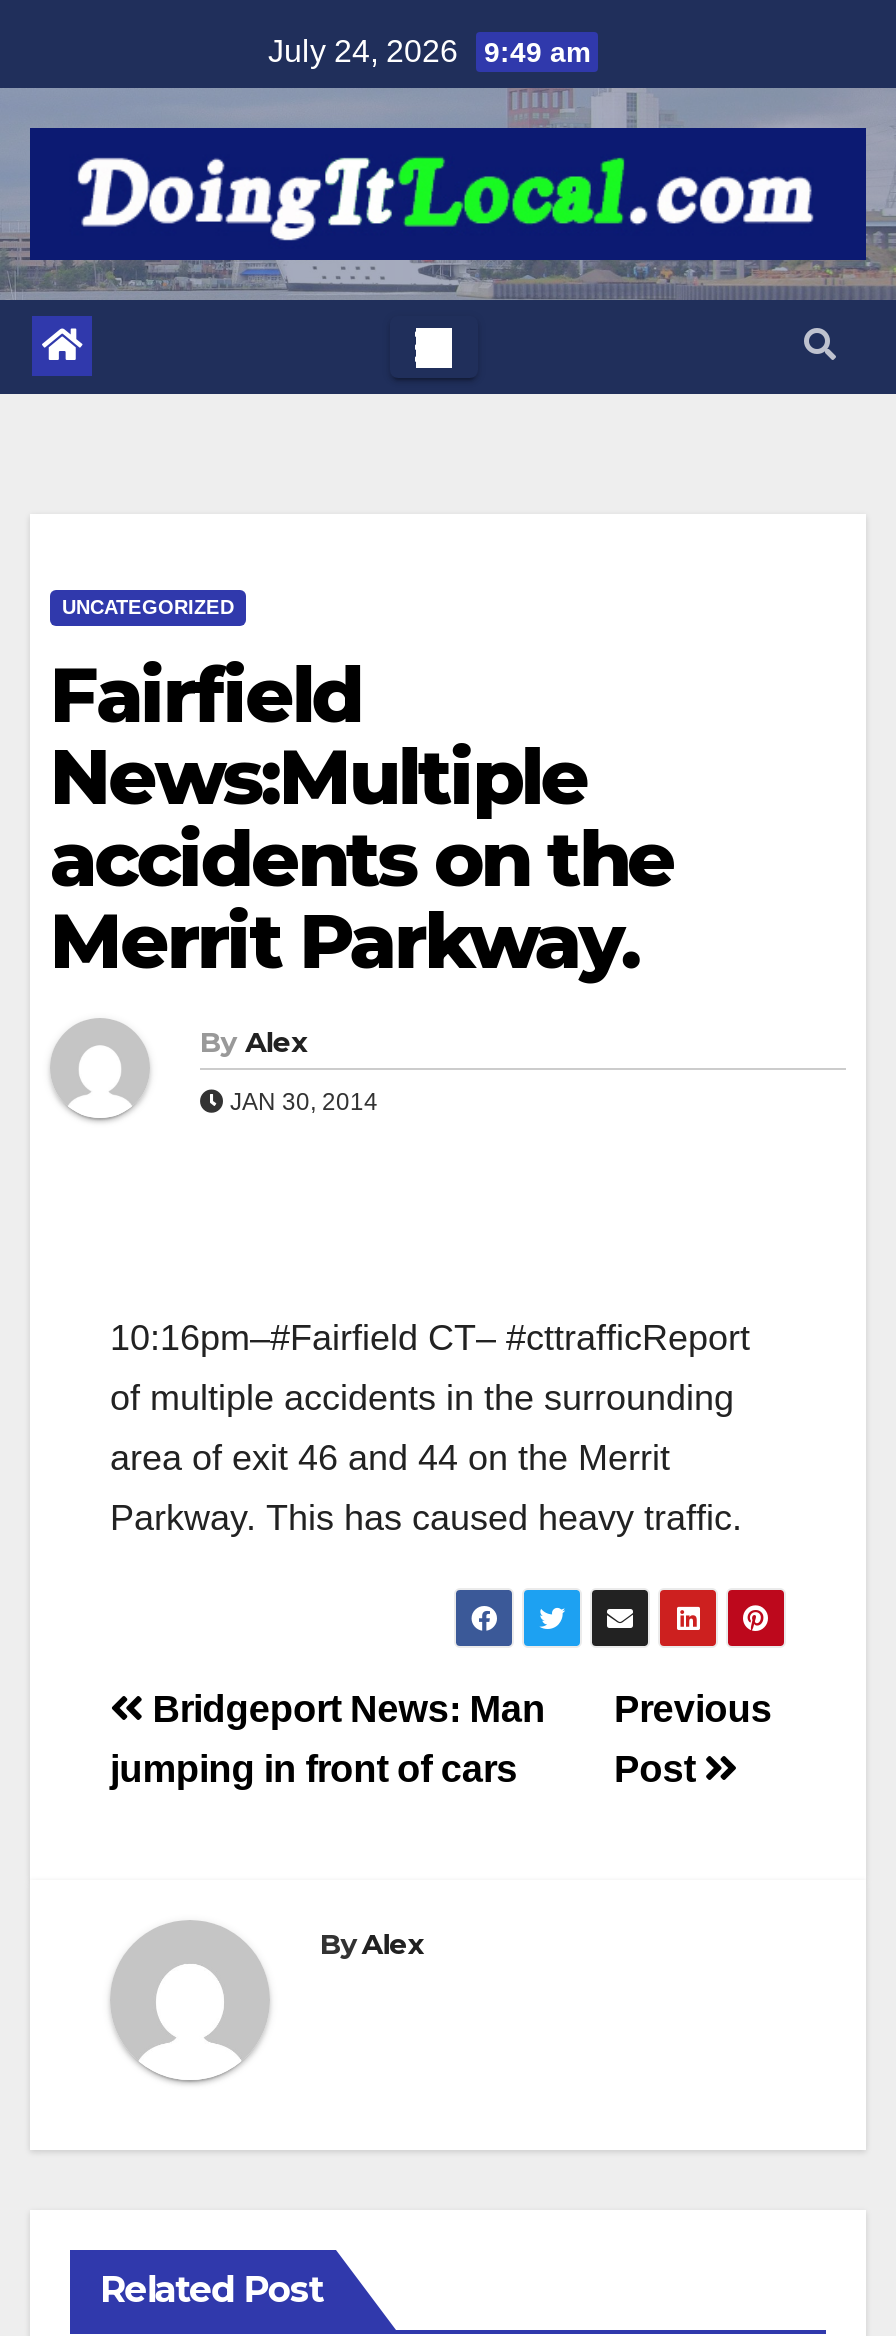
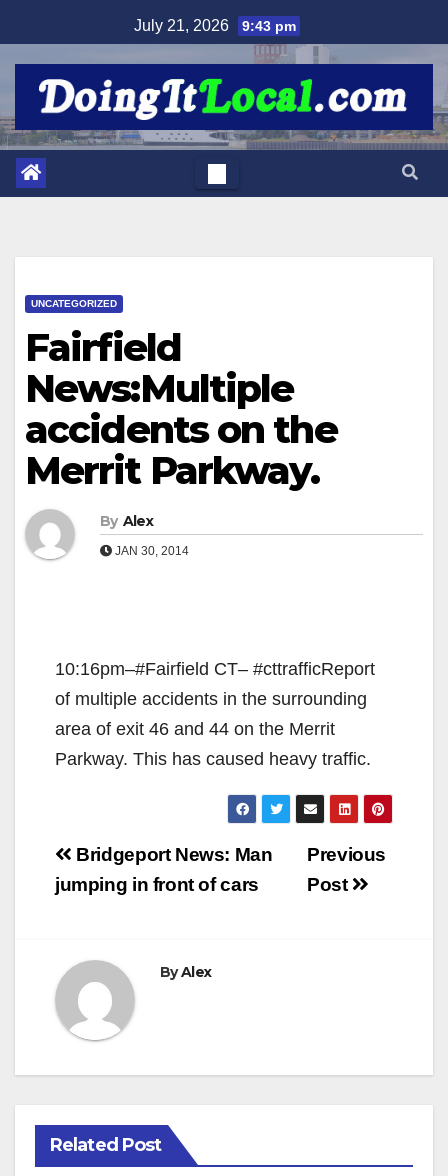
[268,34,590,68] July 24, 2026 9:49 am -> [133,17,295,34] July 21, 2026 9:43 pm

